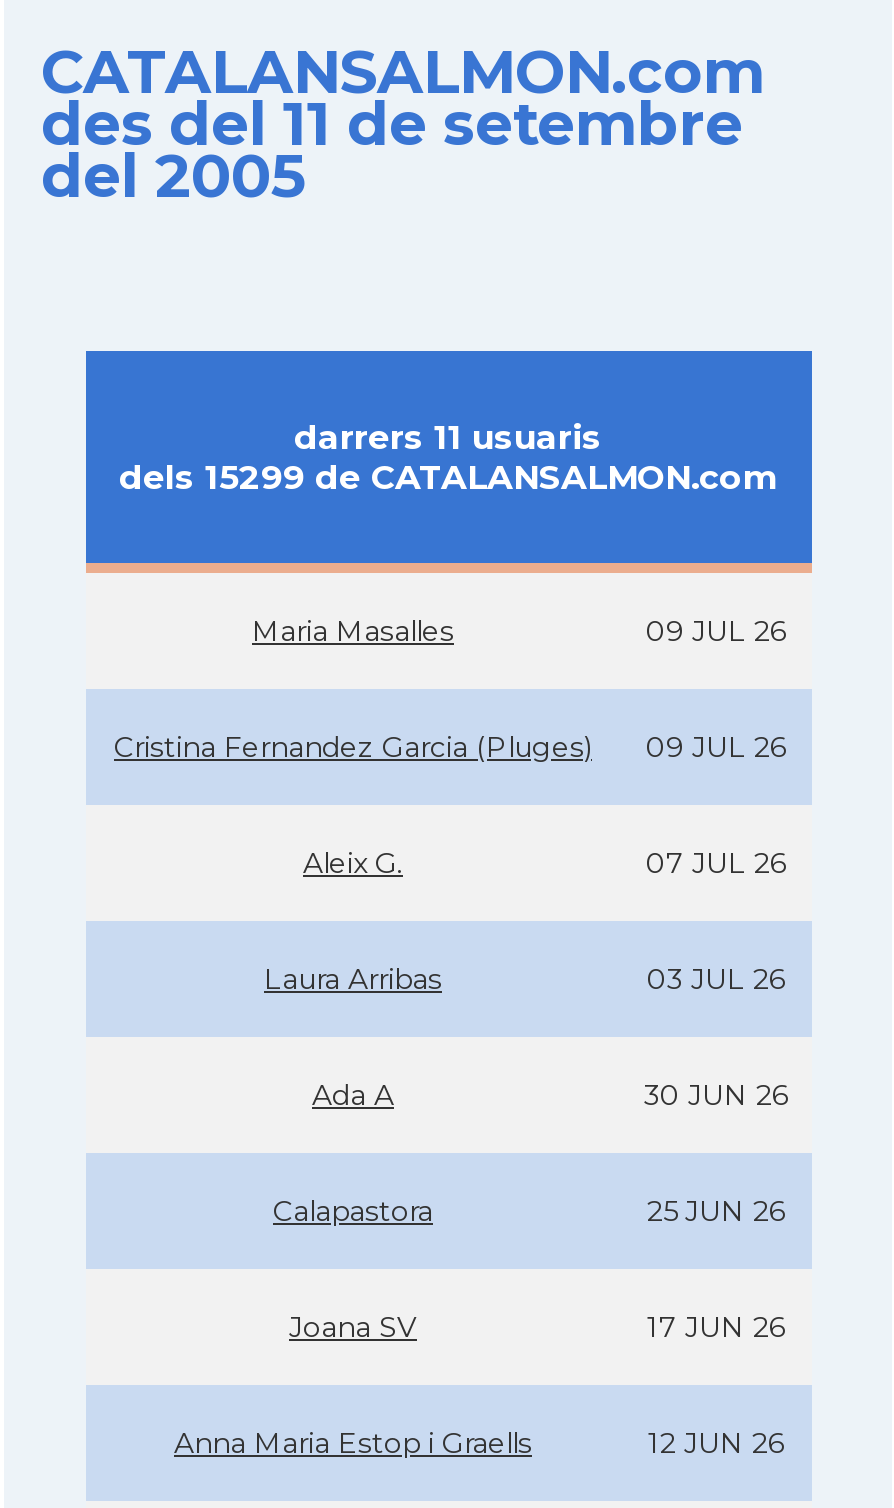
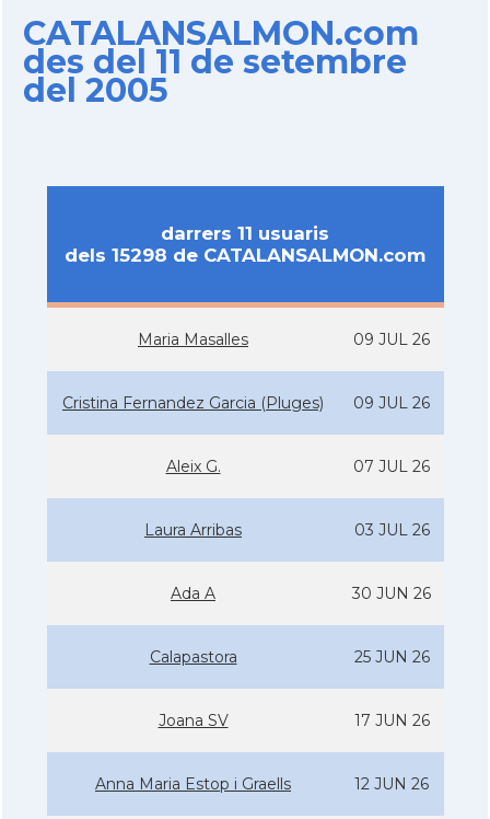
[119,457,777,497] dels 15299 de CATALANSALMON.com -> [65,244,425,266] dels 15298 de CATALANSALMON.com

